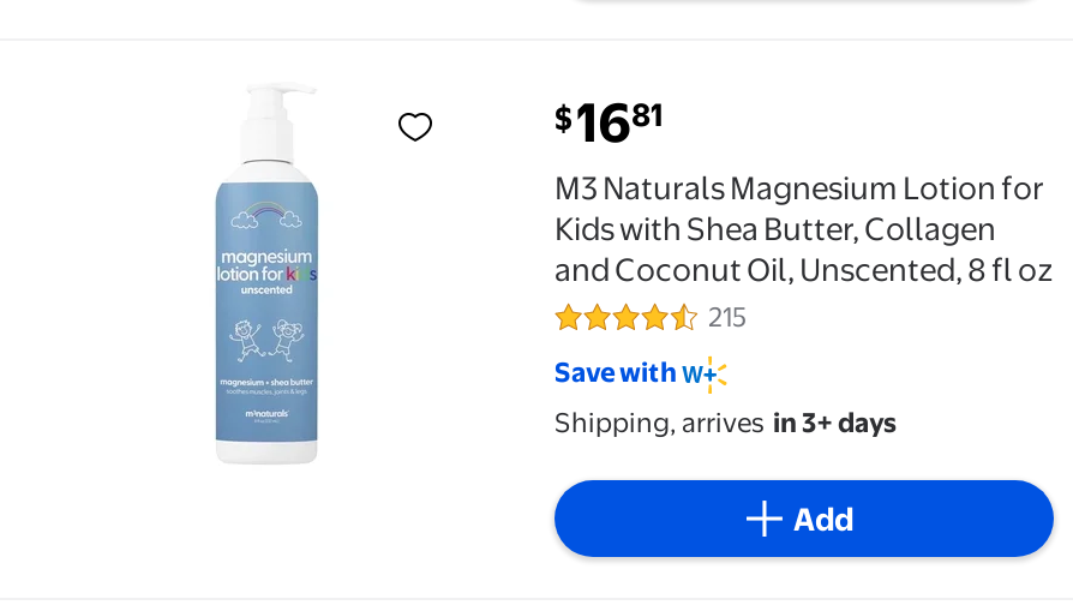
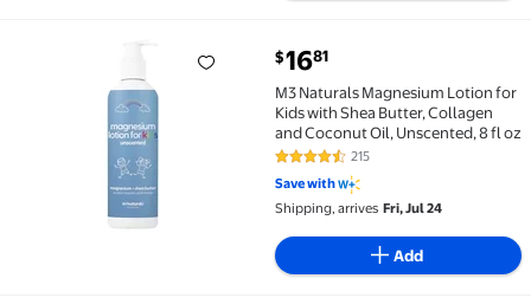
[555,405,898,439] Shipping, arrives in 3+ days -> [275,200,442,216] Shipping, arrives Fri, Jul 24

